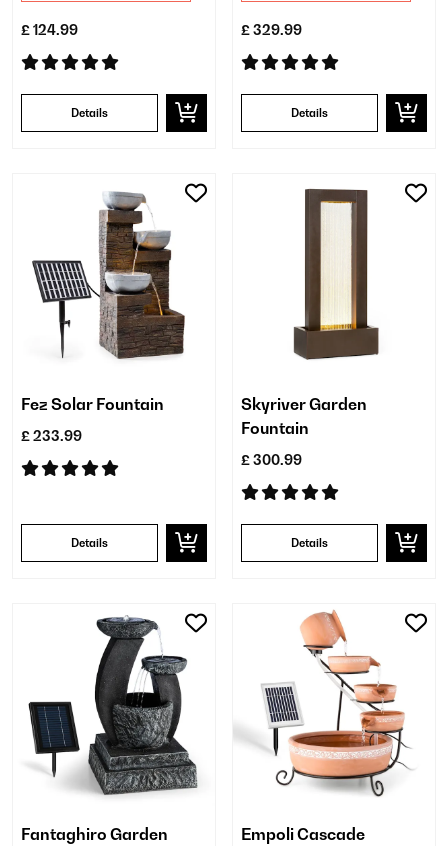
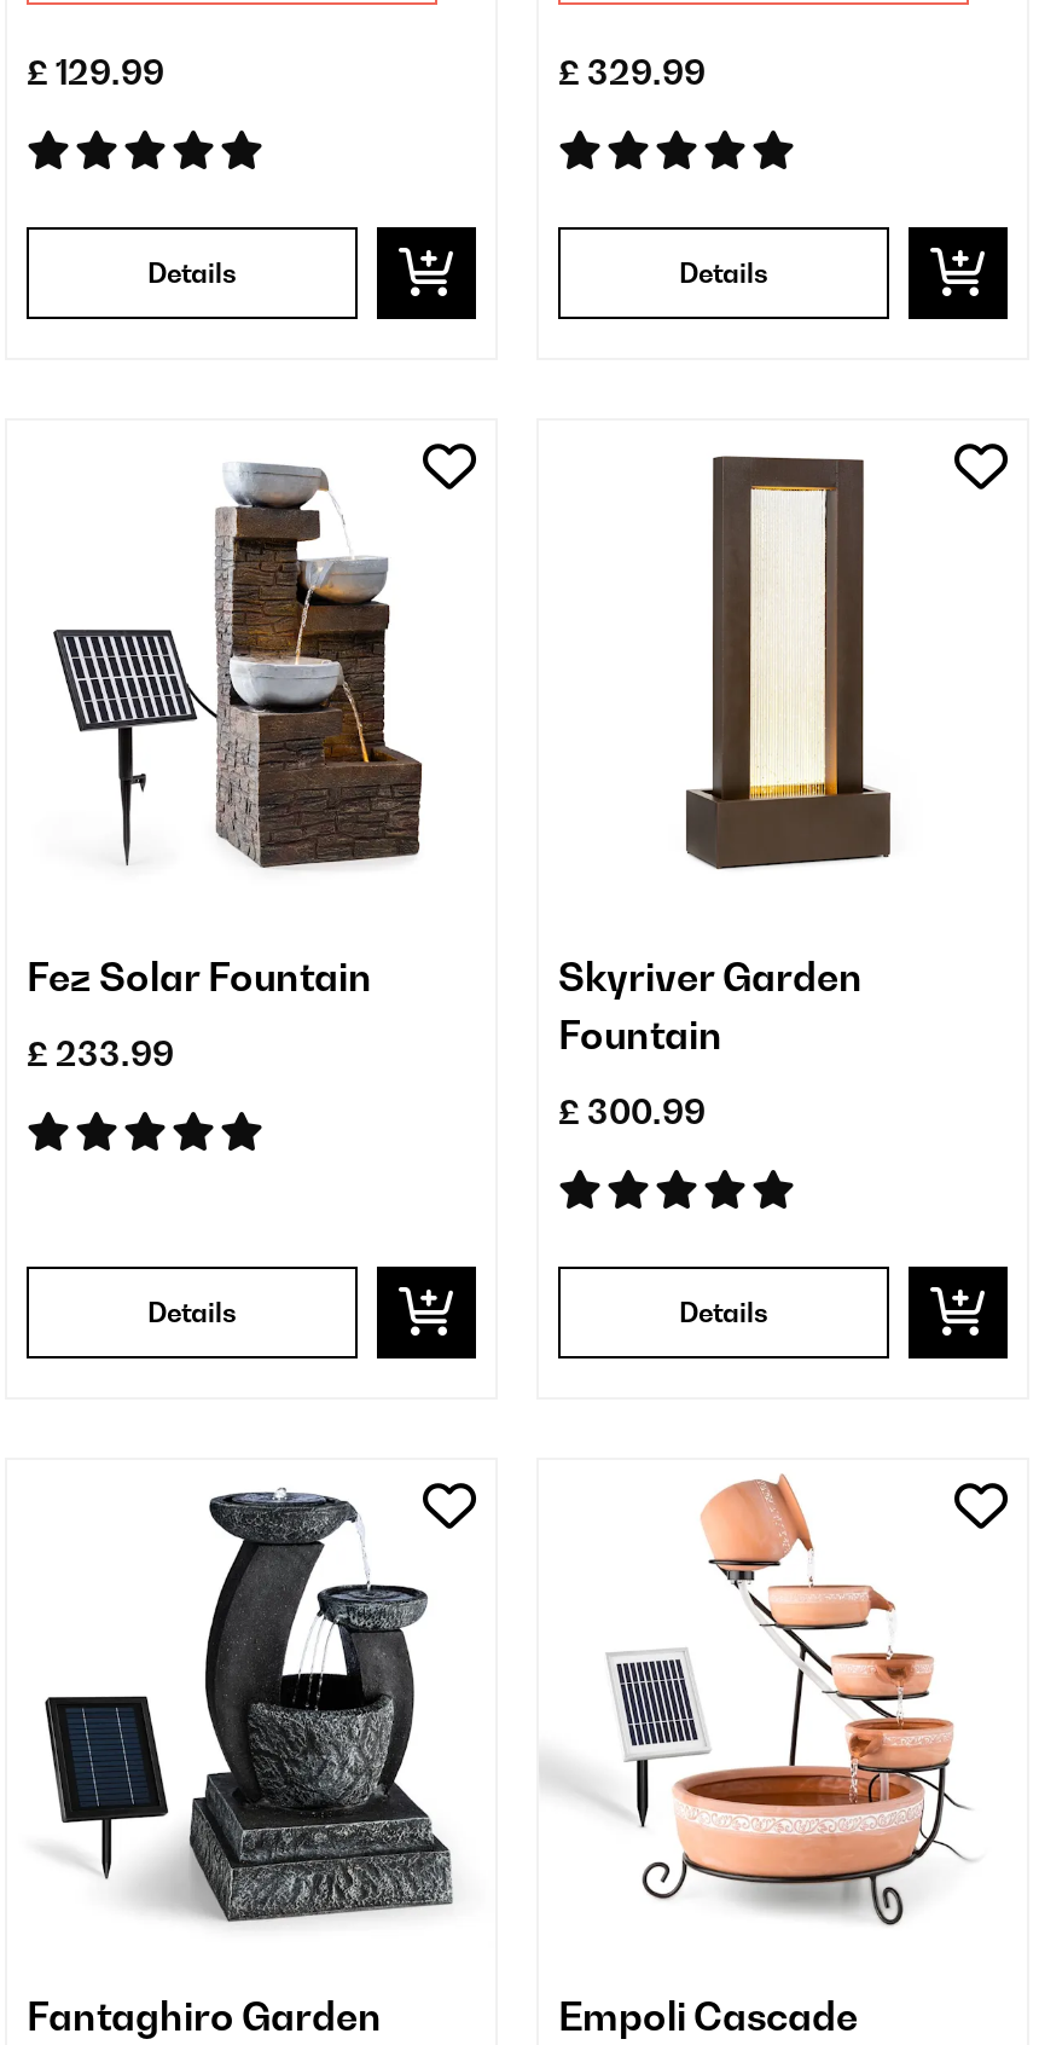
[21,22,78,38] £ 124.99 -> [27,53,164,92] £ 129.99

